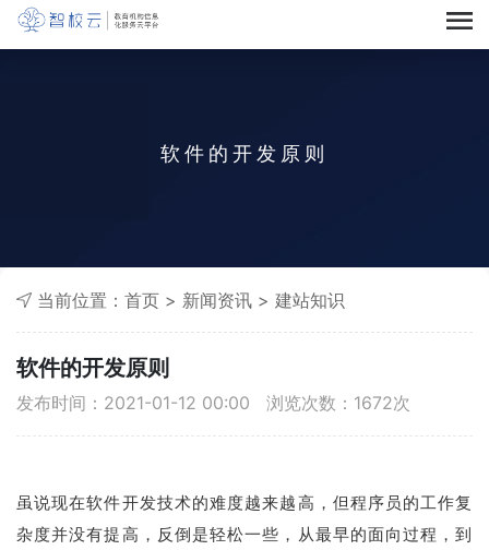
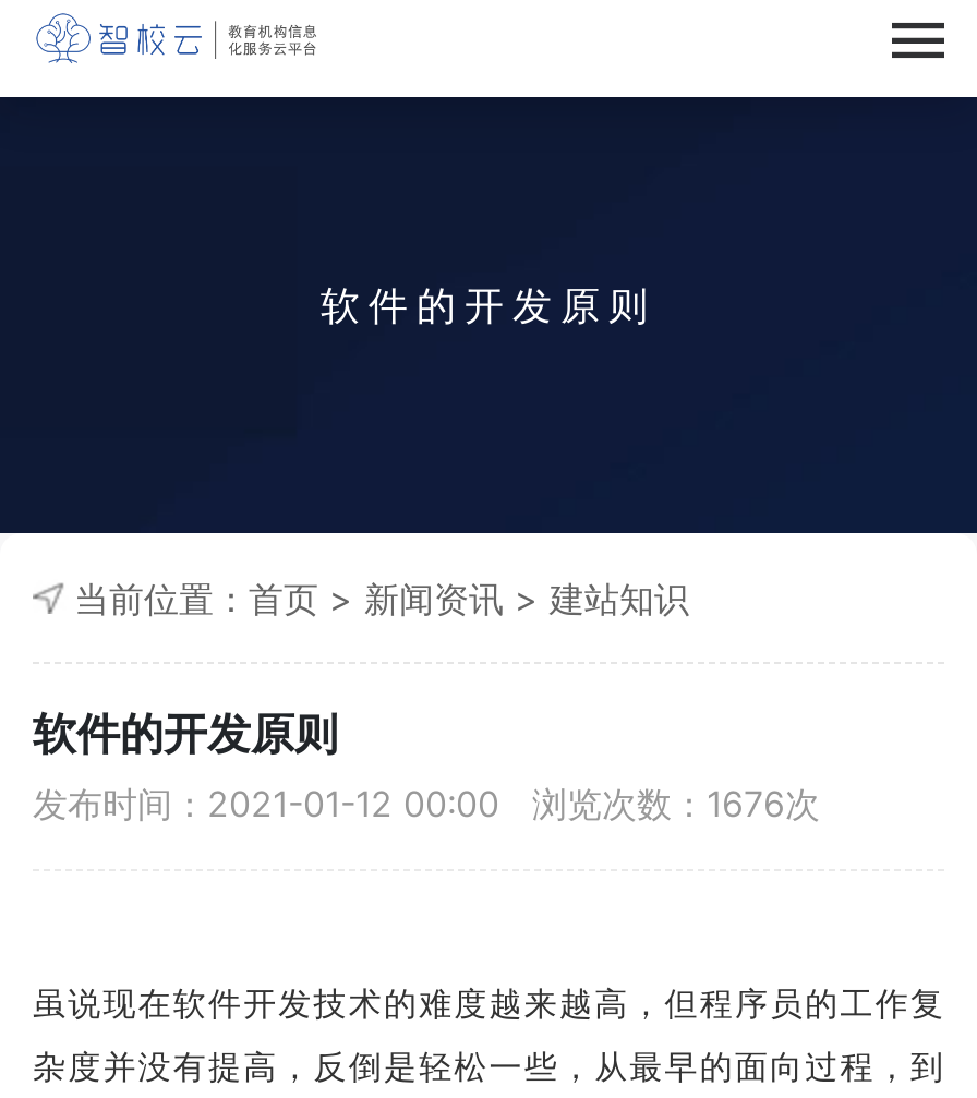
[16,392,410,414] 发布时间：2021-01-12 00:00 浏览次数：1672次 -> [33,782,820,825] 发布时间：2021-01-12 00:00 浏览次数：1676次

